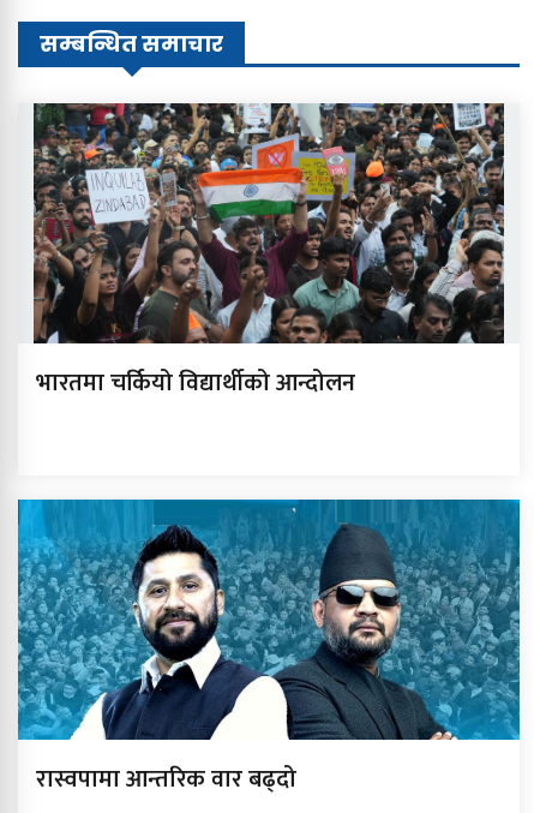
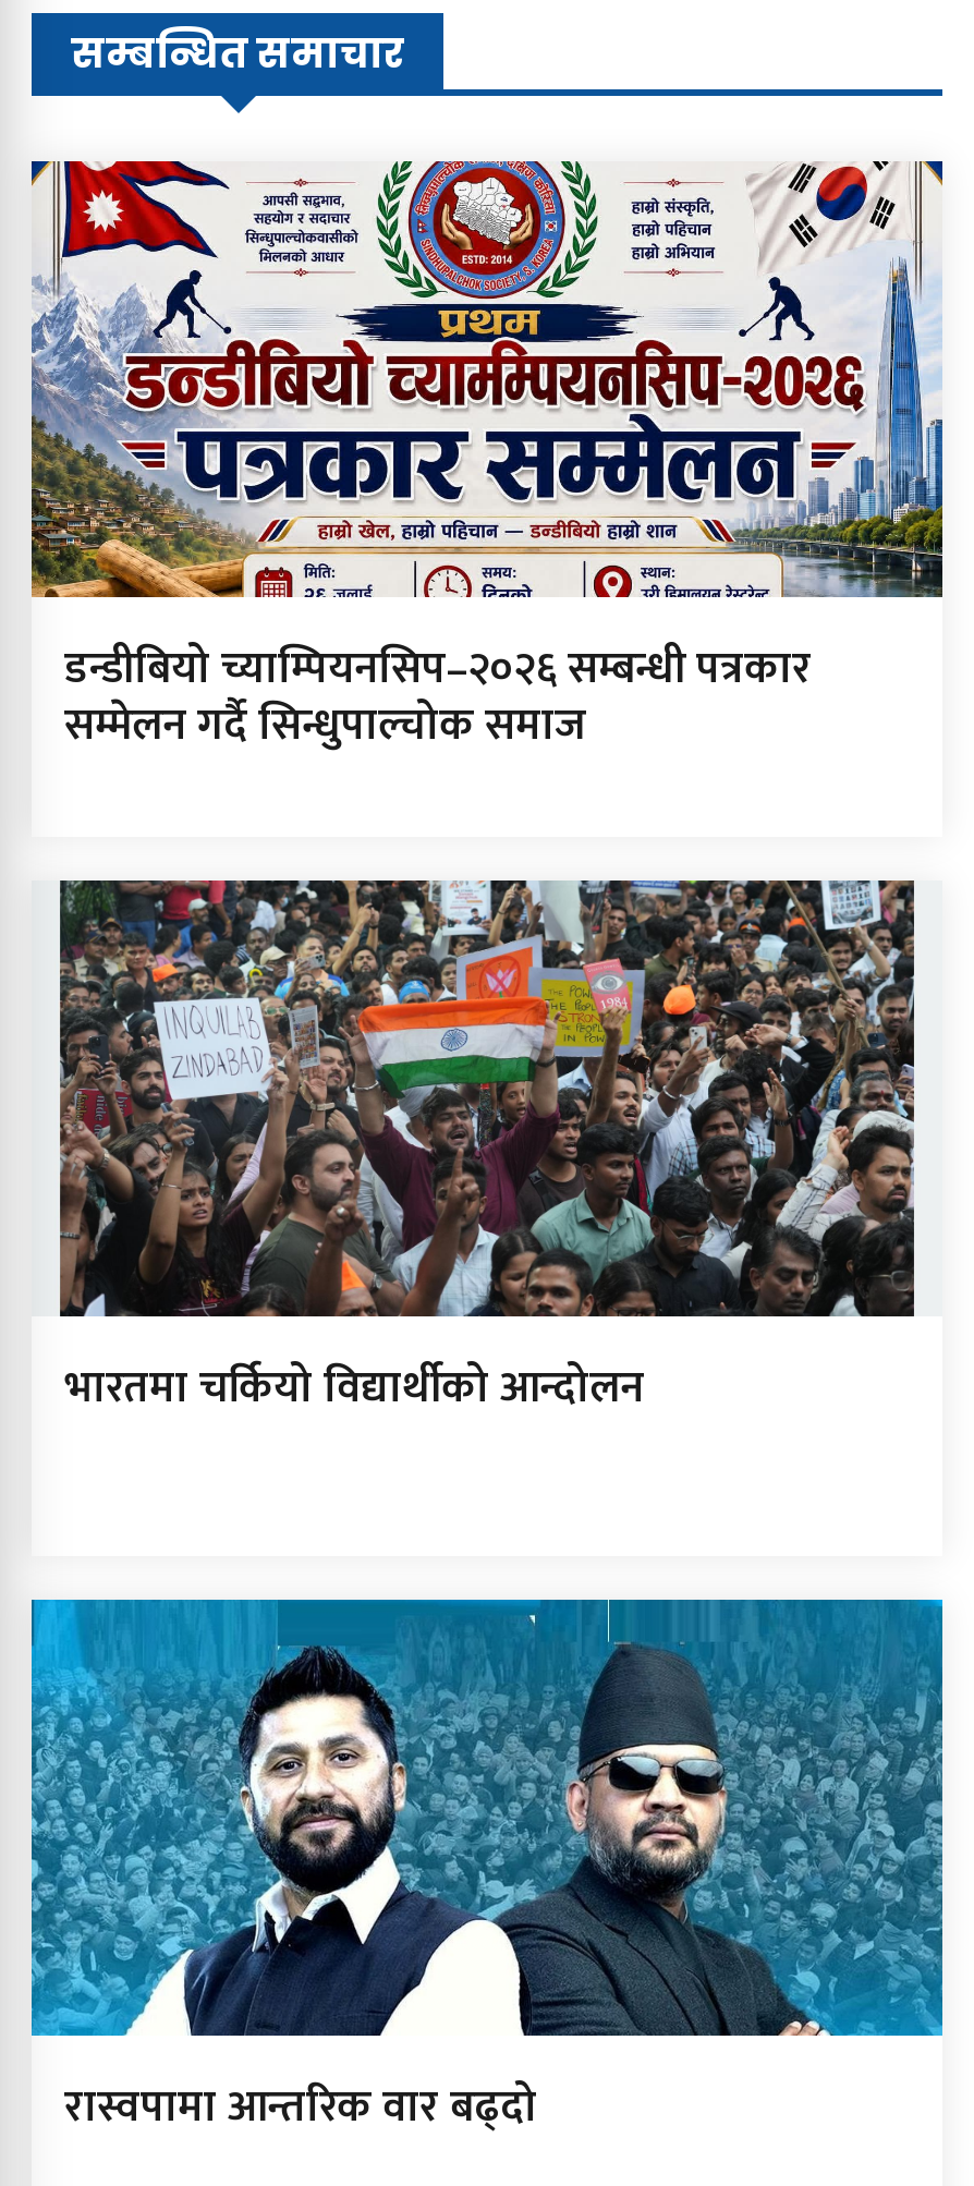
none -> [29,158,945,763] [image] | डन्डीबियो च्याम्पियनसिप–२०२६ सम्बन्धी पत्रकार | सम्मेलन गर्दै सिन्धुपाल्चोक समाज

